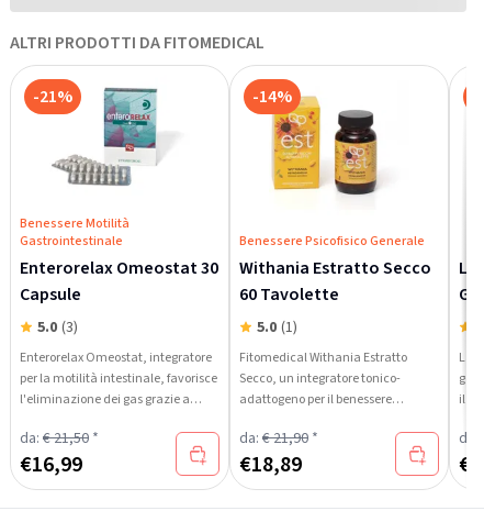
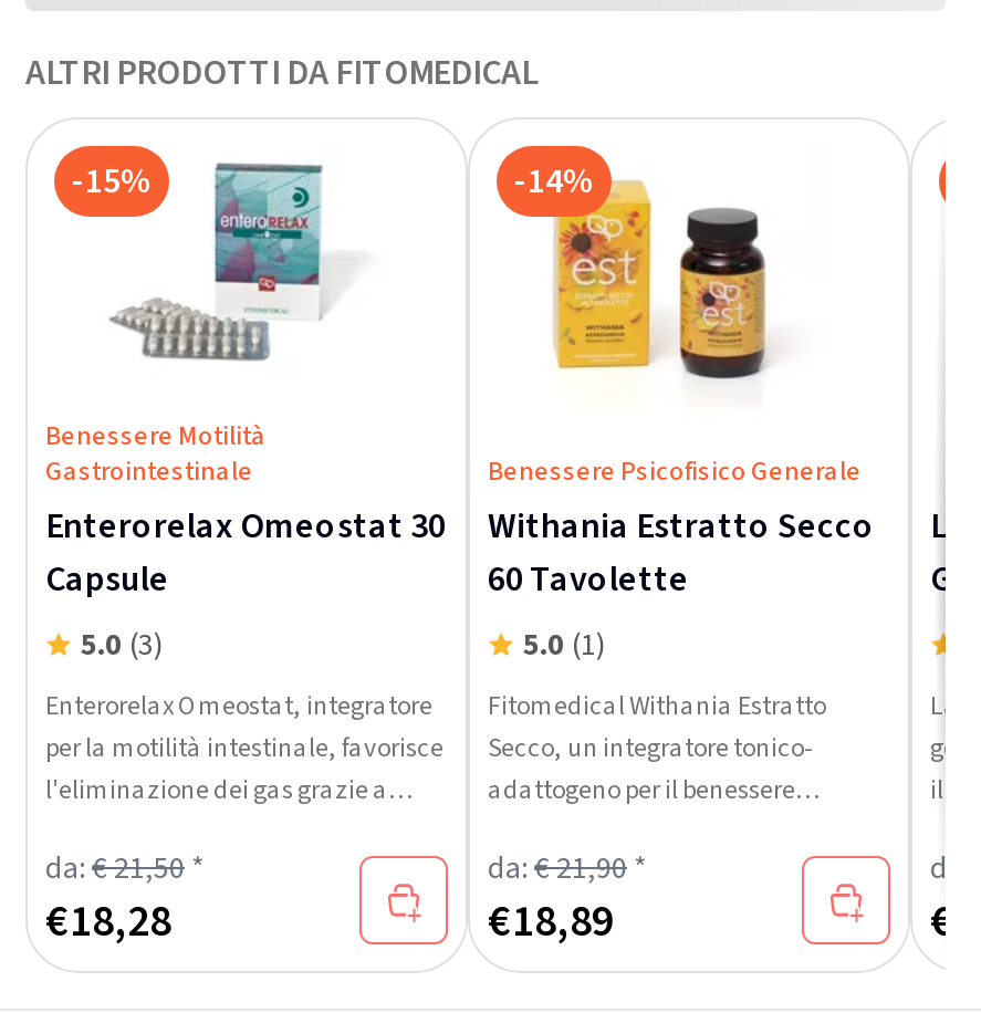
[33,85,72,109] -21% -> [72,157,152,206] -15%
[20,449,82,480] €16,99 -> [45,891,171,953] €18,28

